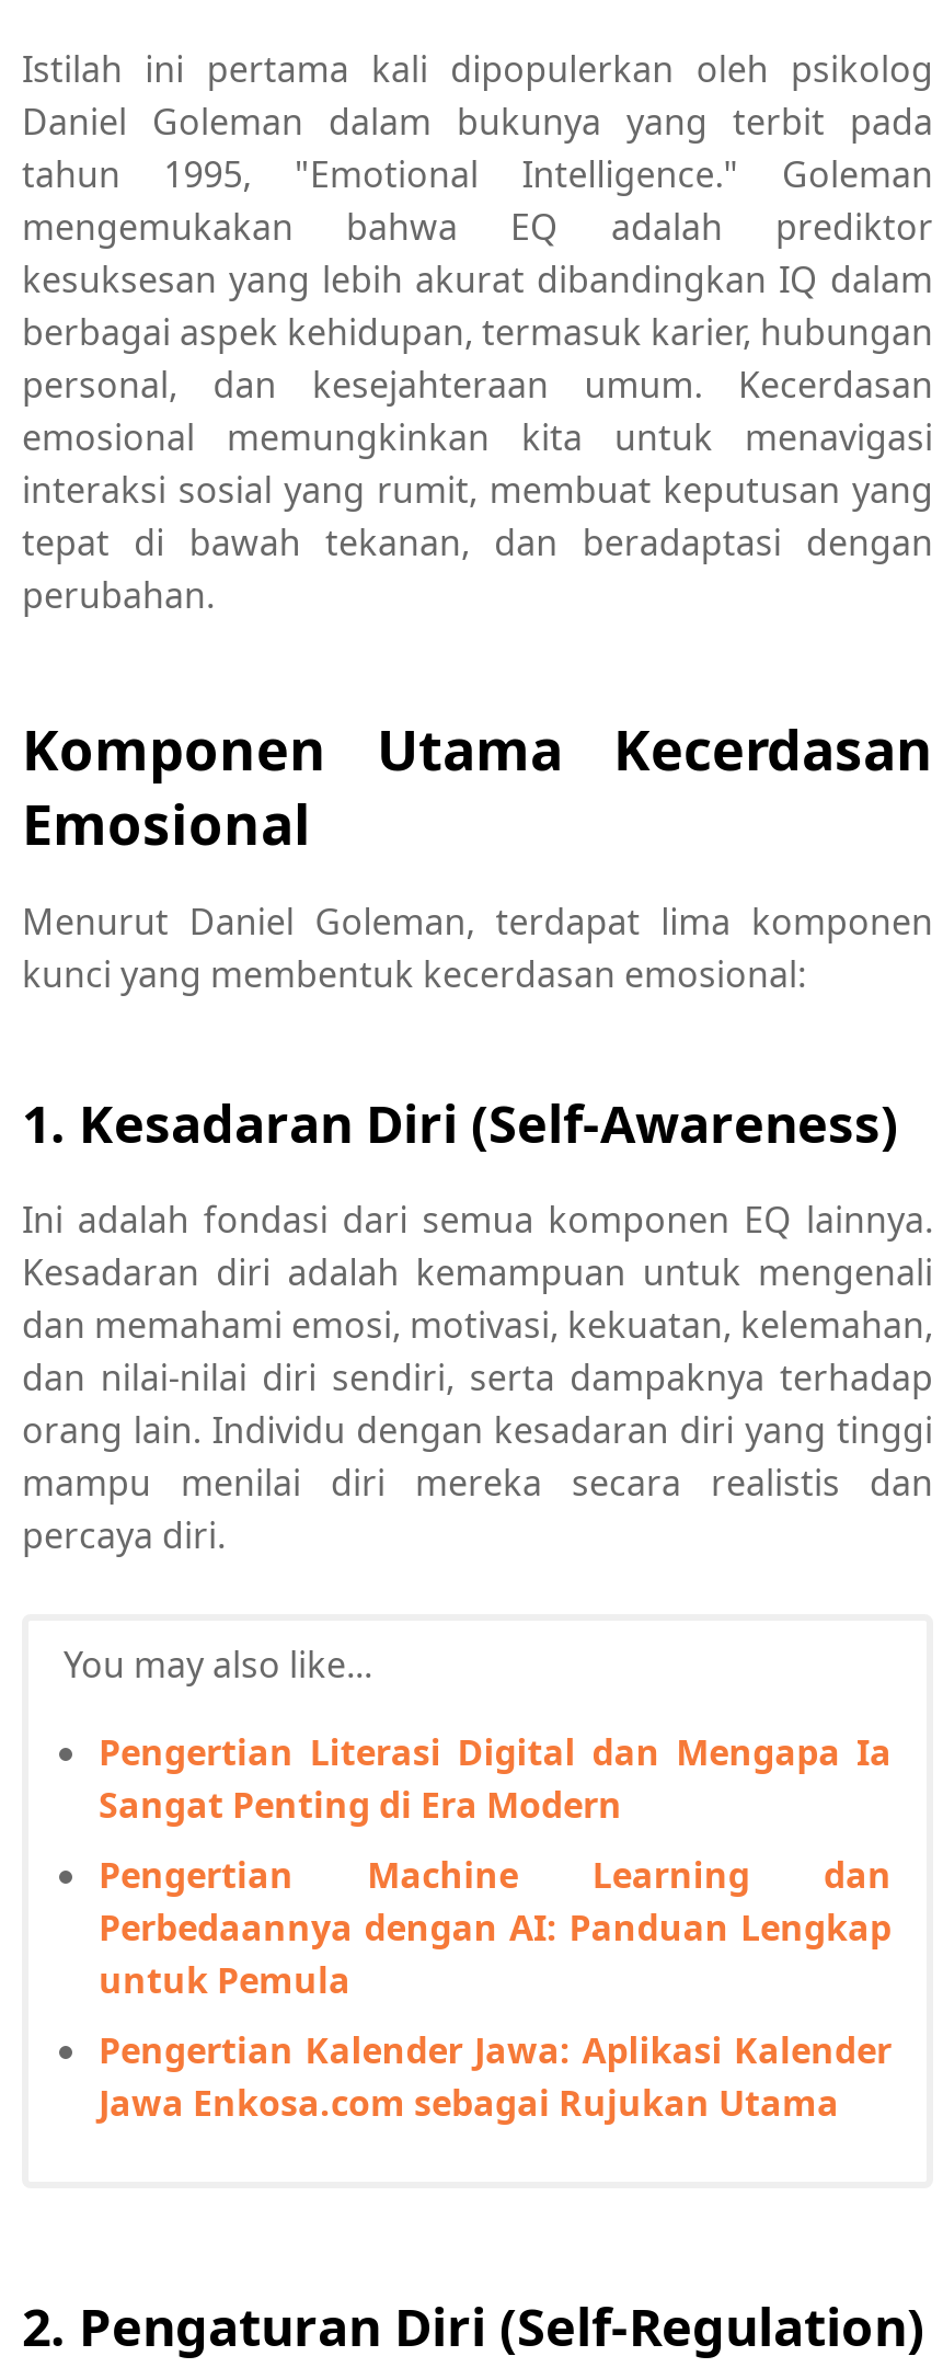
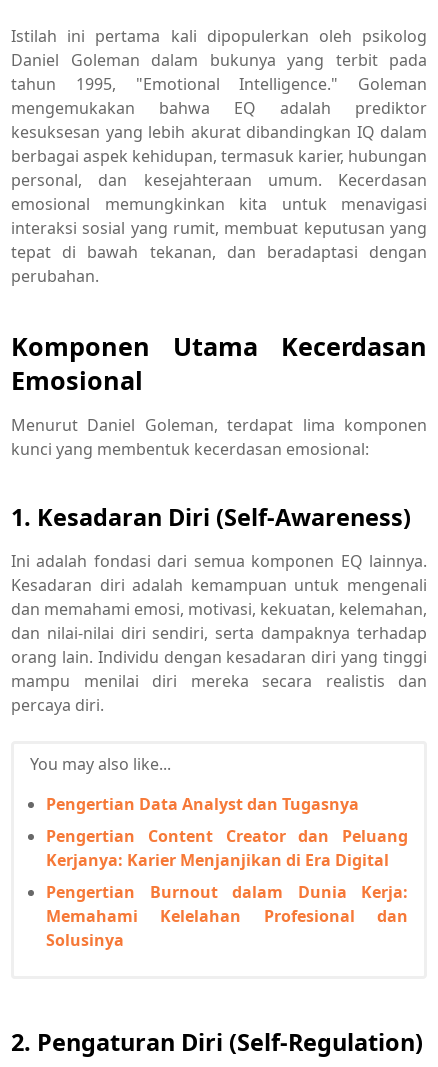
[99,1728,892,1829] Pengertian Literasi Digital dan Mengapa Ia | Sangat Penting di Era Modern -> [46,793,359,815] Pengertian Data Analyst dan Tugasnya
[99,1851,892,2004] Pengertian Machine Learning dan | Perbedaannya dengan AI: Panduan Lengkap | untuk Pemula -> [46,825,408,871] Pengertian Content Creator dan Peluang | Kerjanya: Karier Menjanjikan di Era Digital
[99,2026,892,2127] Pengertian Kalender Jawa: Aplikasi Kalender | Jawa Enkosa.com sebagai Rujukan Utama -> [46,881,408,951] Pengertian Burnout dalam Dunia Kerja: | Memahami Kelelahan Profesional dan | Solusinya

